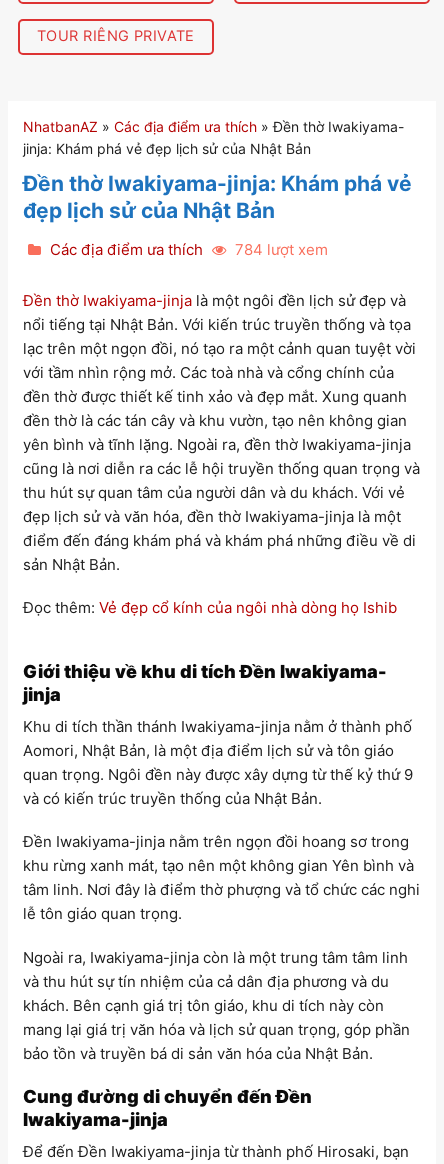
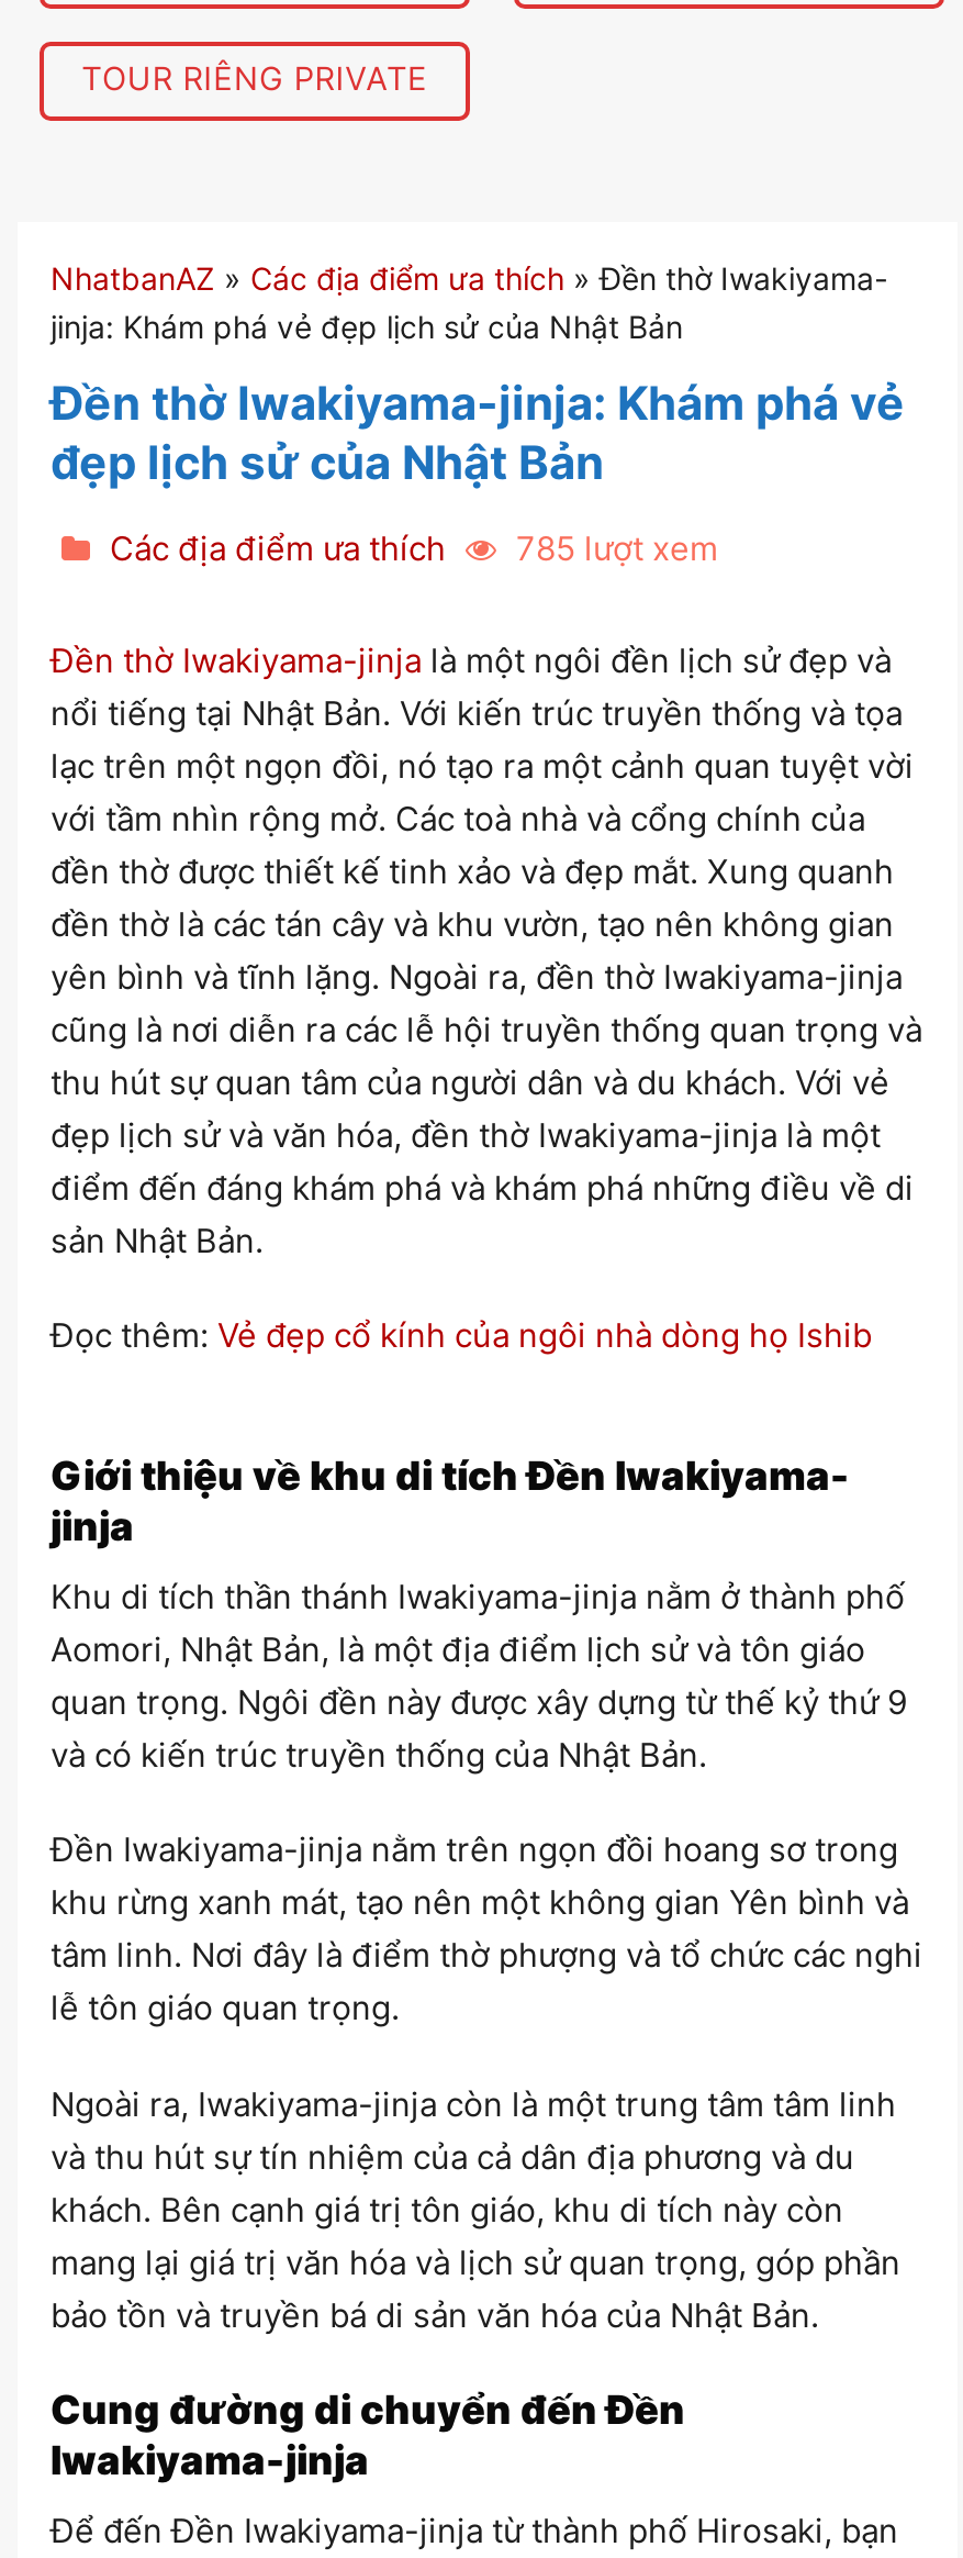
[50,240,328,259] Các địa điểm ưa thích 784 lượt xem -> [110,528,718,570] Các địa điểm ưa thích 785 lượt xem

